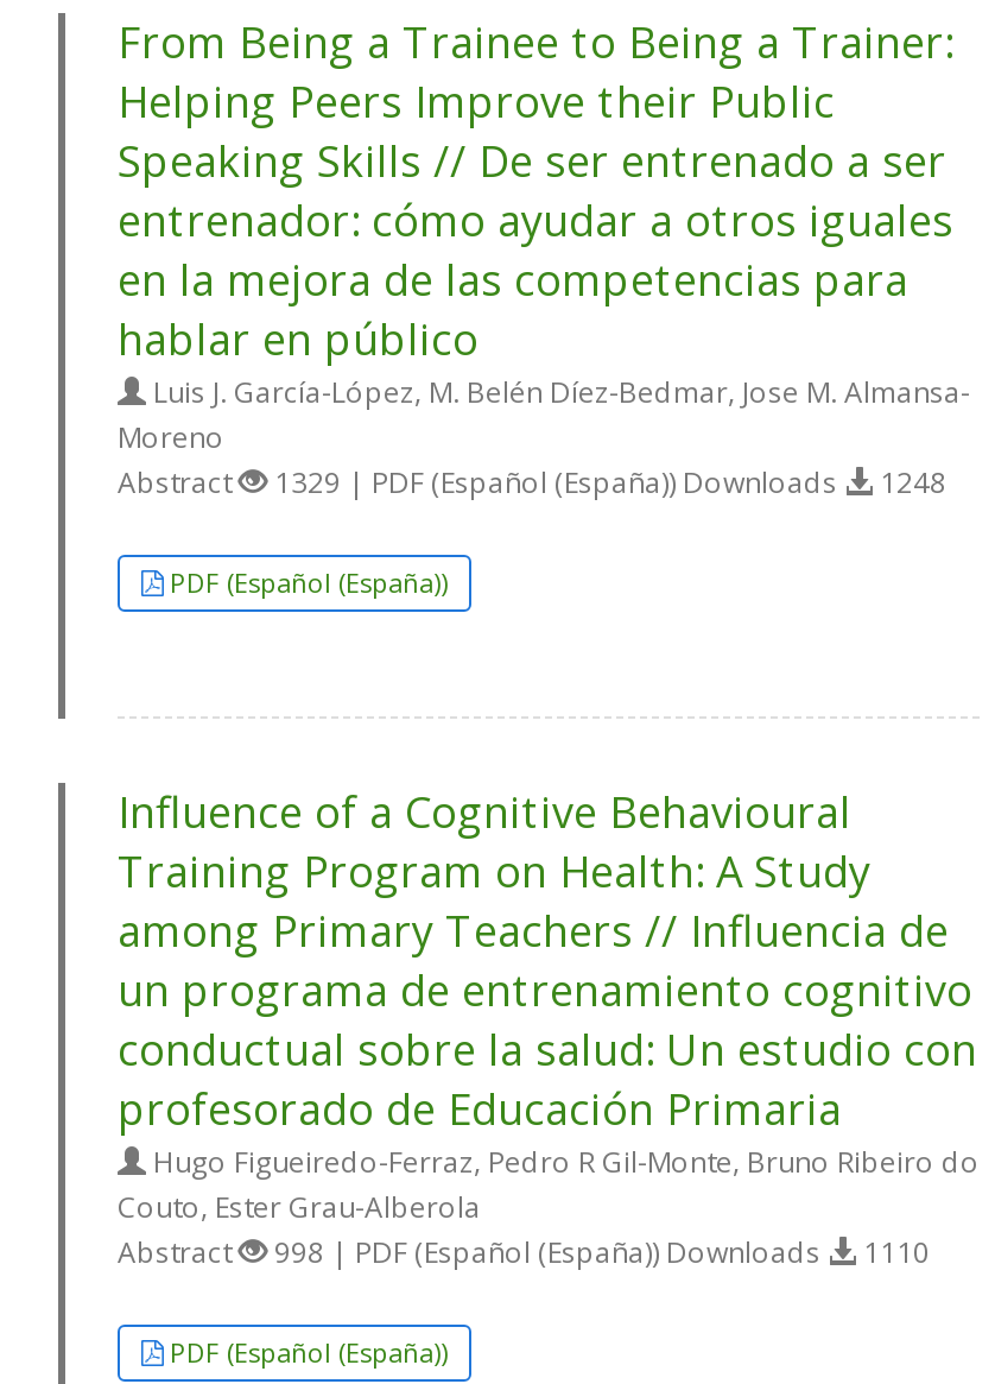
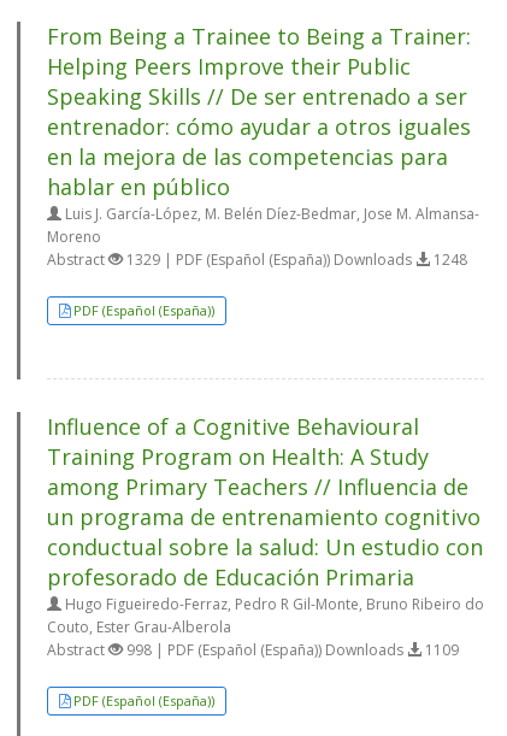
[856,1232,930,1272] 1110 -> [421,640,459,660] 1109

